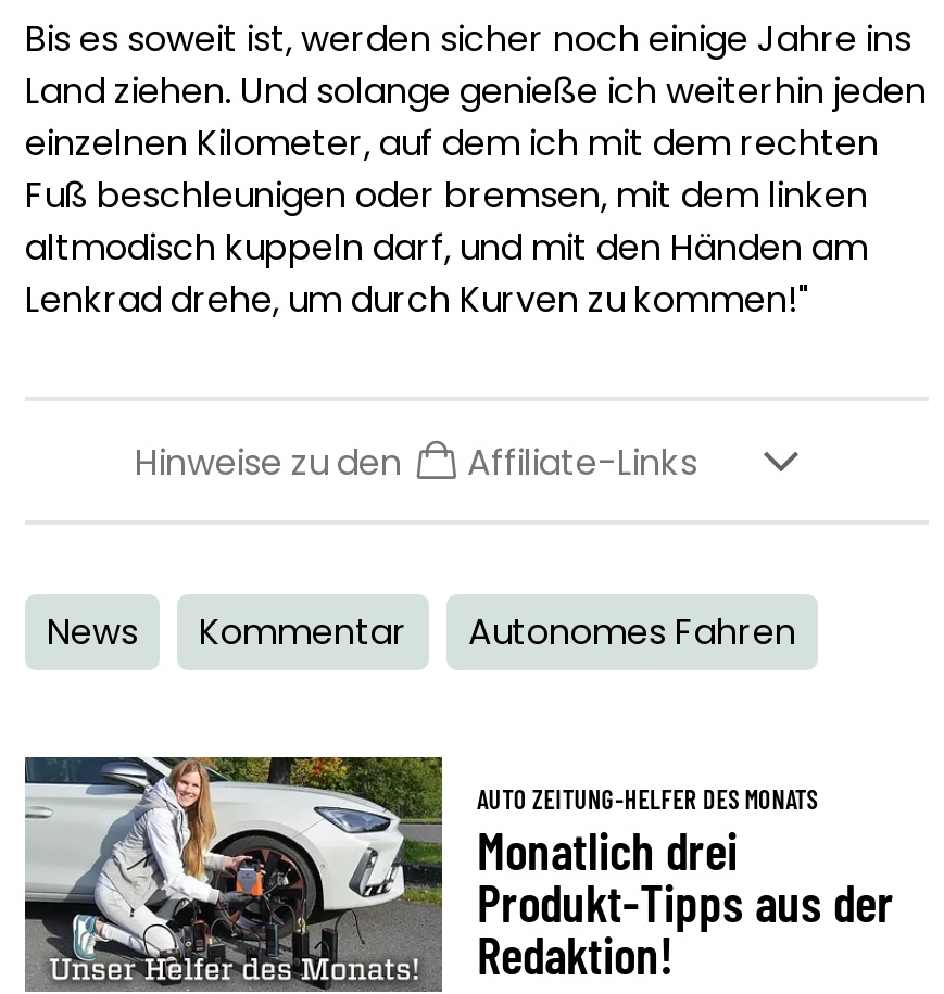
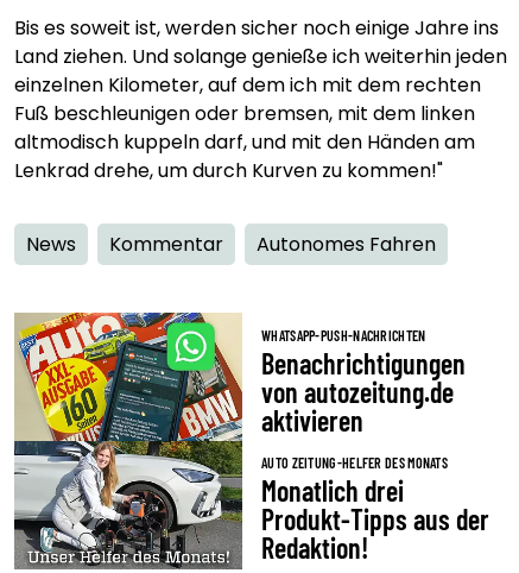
[135,438,697,488] Hinweise zu den | Affiliate-Links -> none
moved [47,608,796,658] -> [26,231,436,258]: News | Kommentar | Autonomes Fahren
none -> [14,311,466,442] [image] | WHATSAPP-PUSH-NACHRICHTEN | Benachrichtigungen | von autozeitung.de | aktivieren

